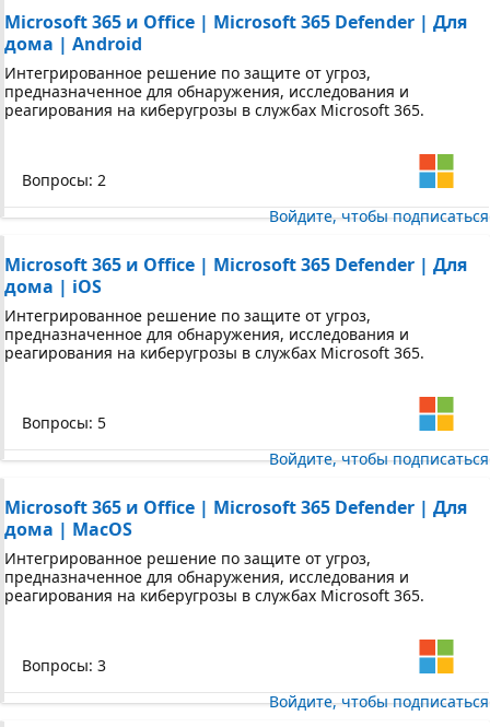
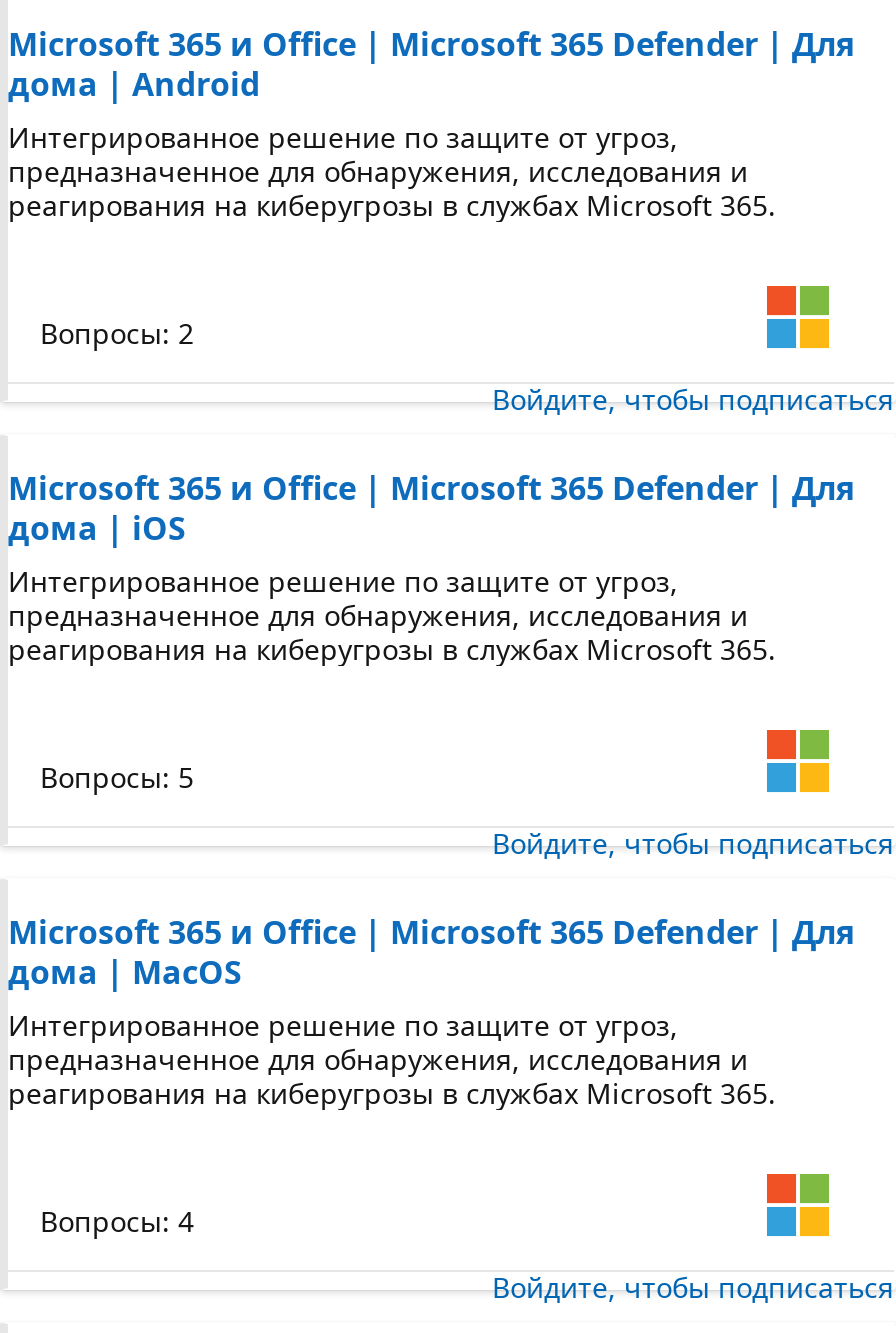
[22,655,106,676] Вопросы: 3 -> [40,1202,194,1240] Вопросы: 4

